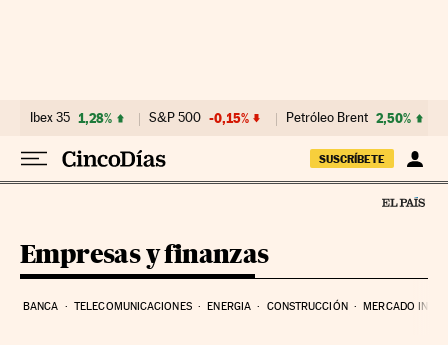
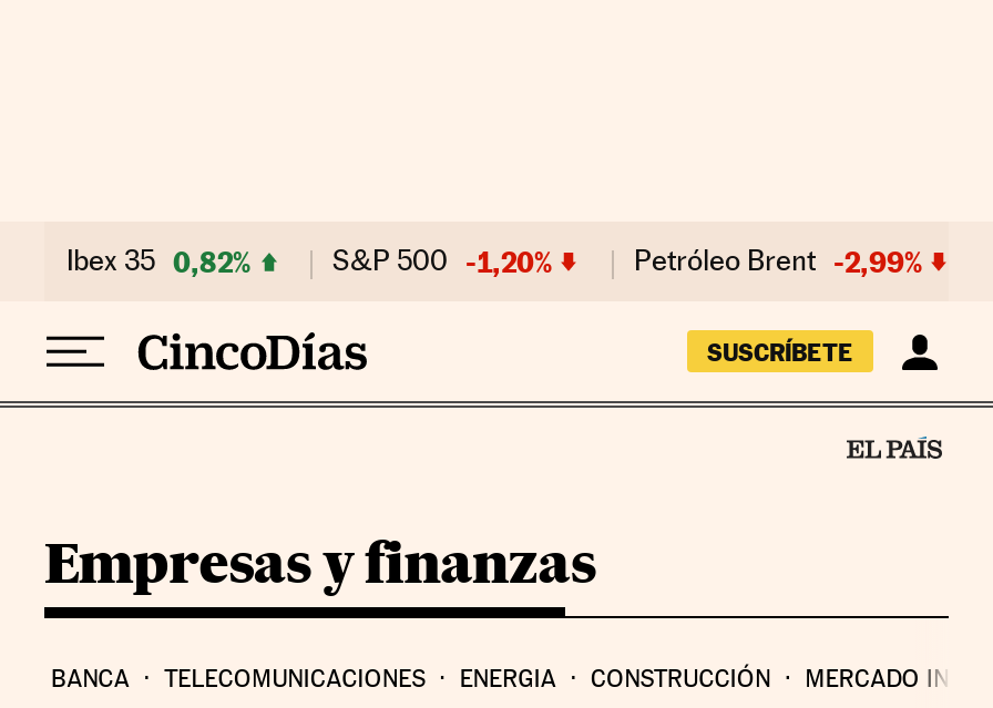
[30,110,112,126] Ibex 35 1,28% -> [66,244,250,279] Ibex 35 0,82%
[149,110,249,126] S&P 500 -0,15% -> [332,244,552,279] S&P 500 -1,20%
[286,110,411,126] Petróleo Brent 2,50% -> [634,244,922,279] Petróleo Brent -2,99%

